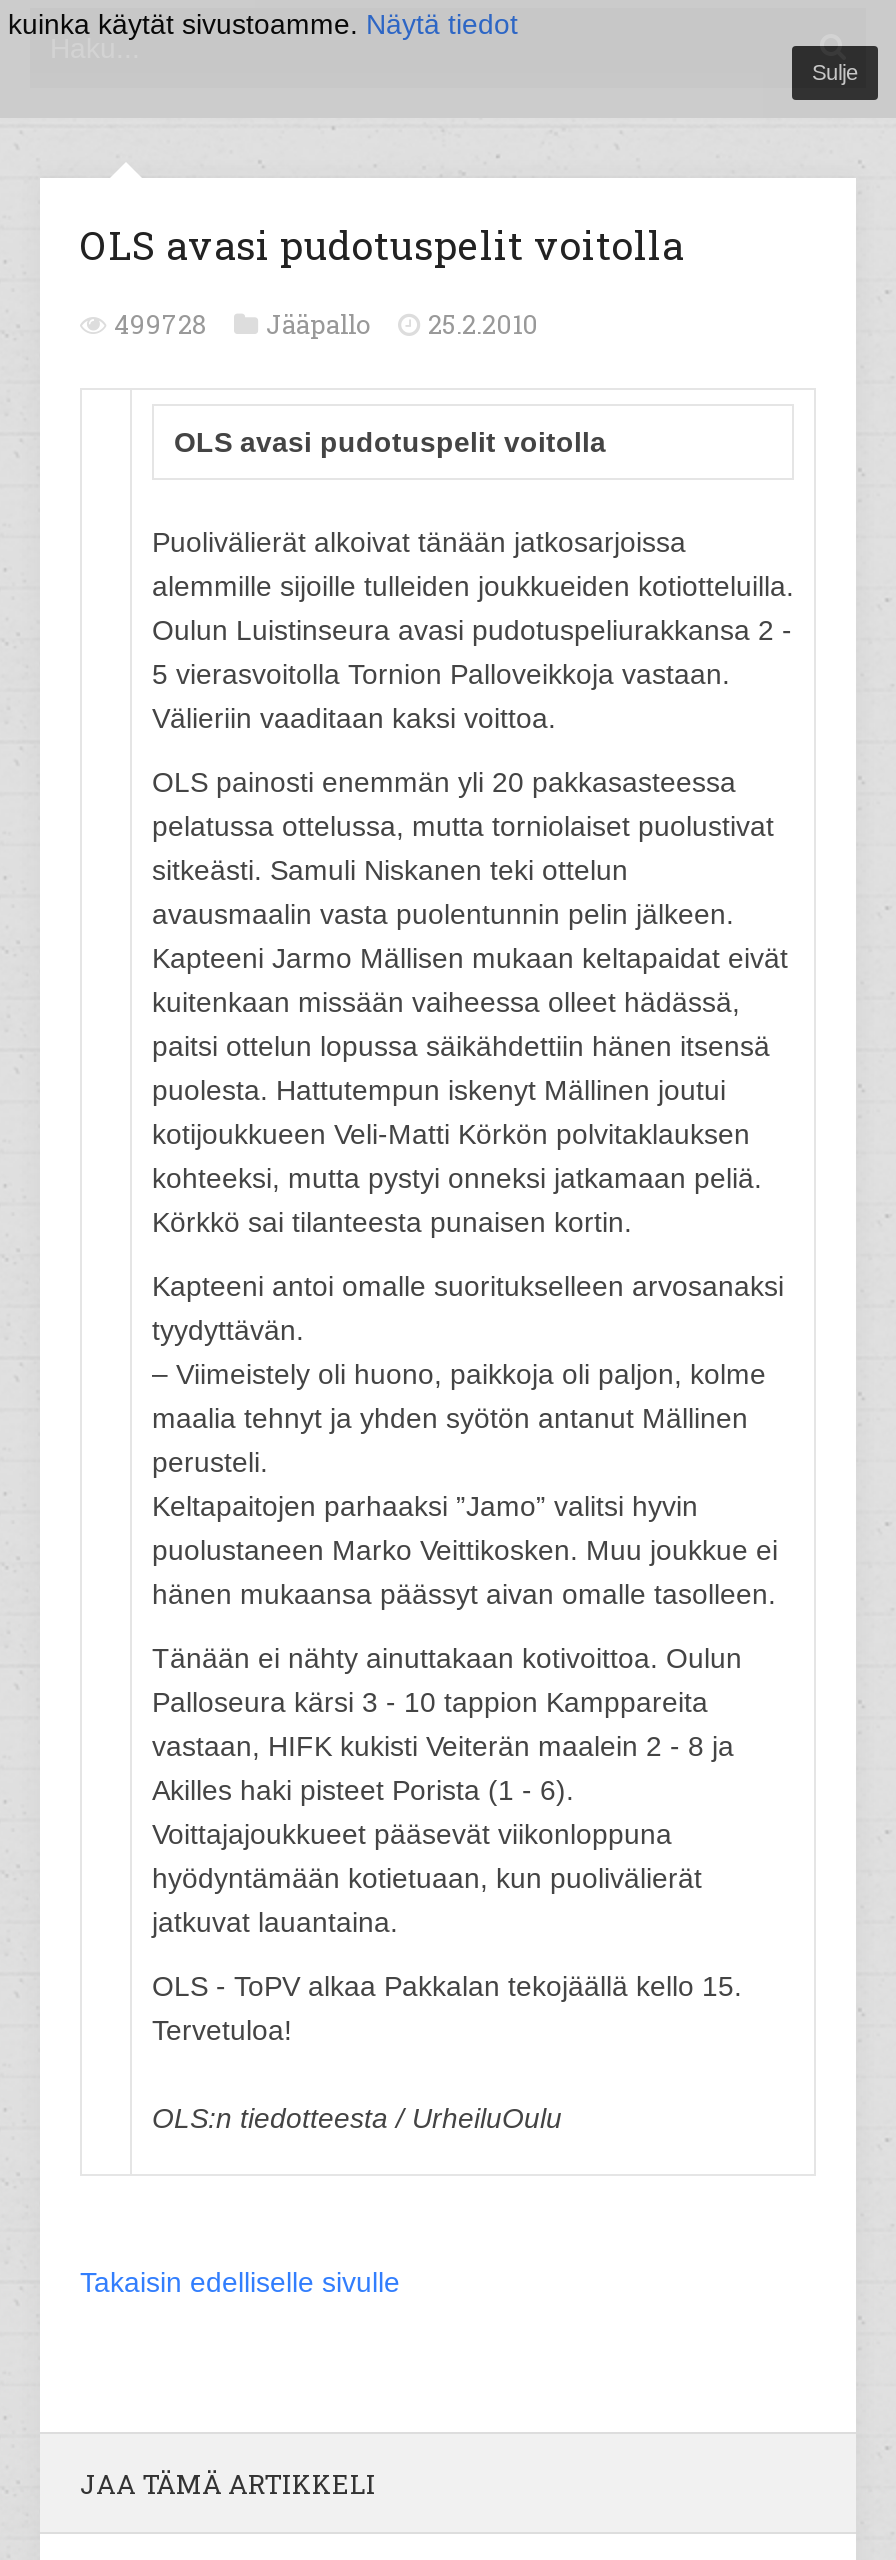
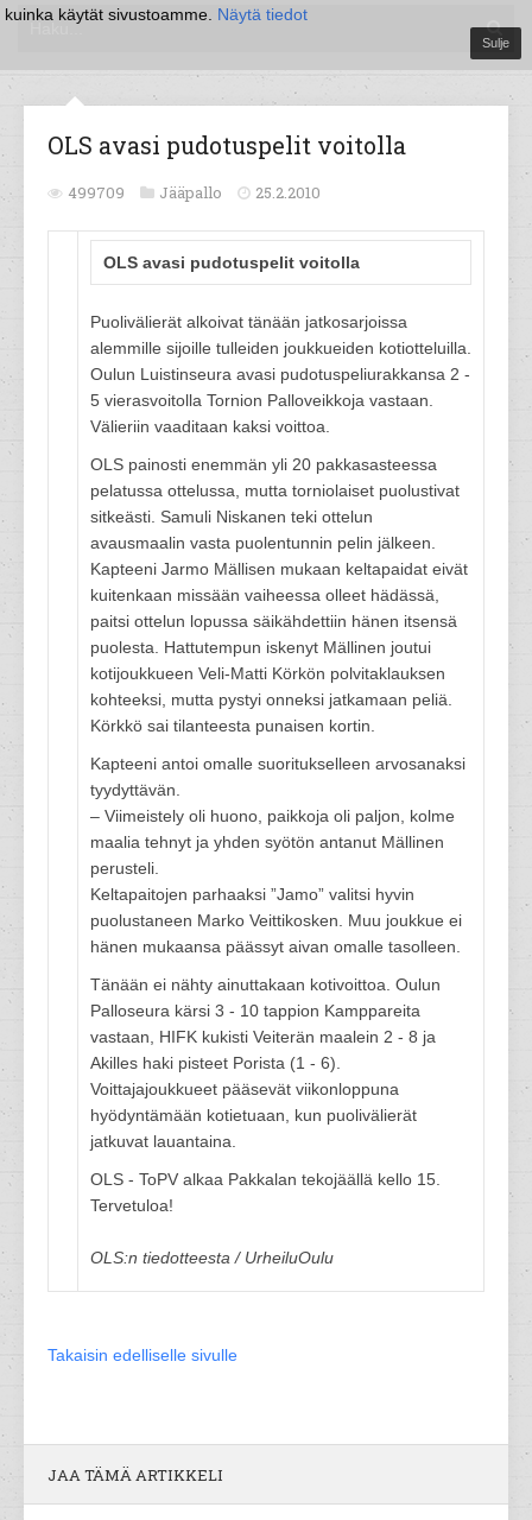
[114,306,538,342] 499728 Jääpallo 25.2.2010 -> [68,182,321,203] 499709 Jääpallo 25.2.2010

